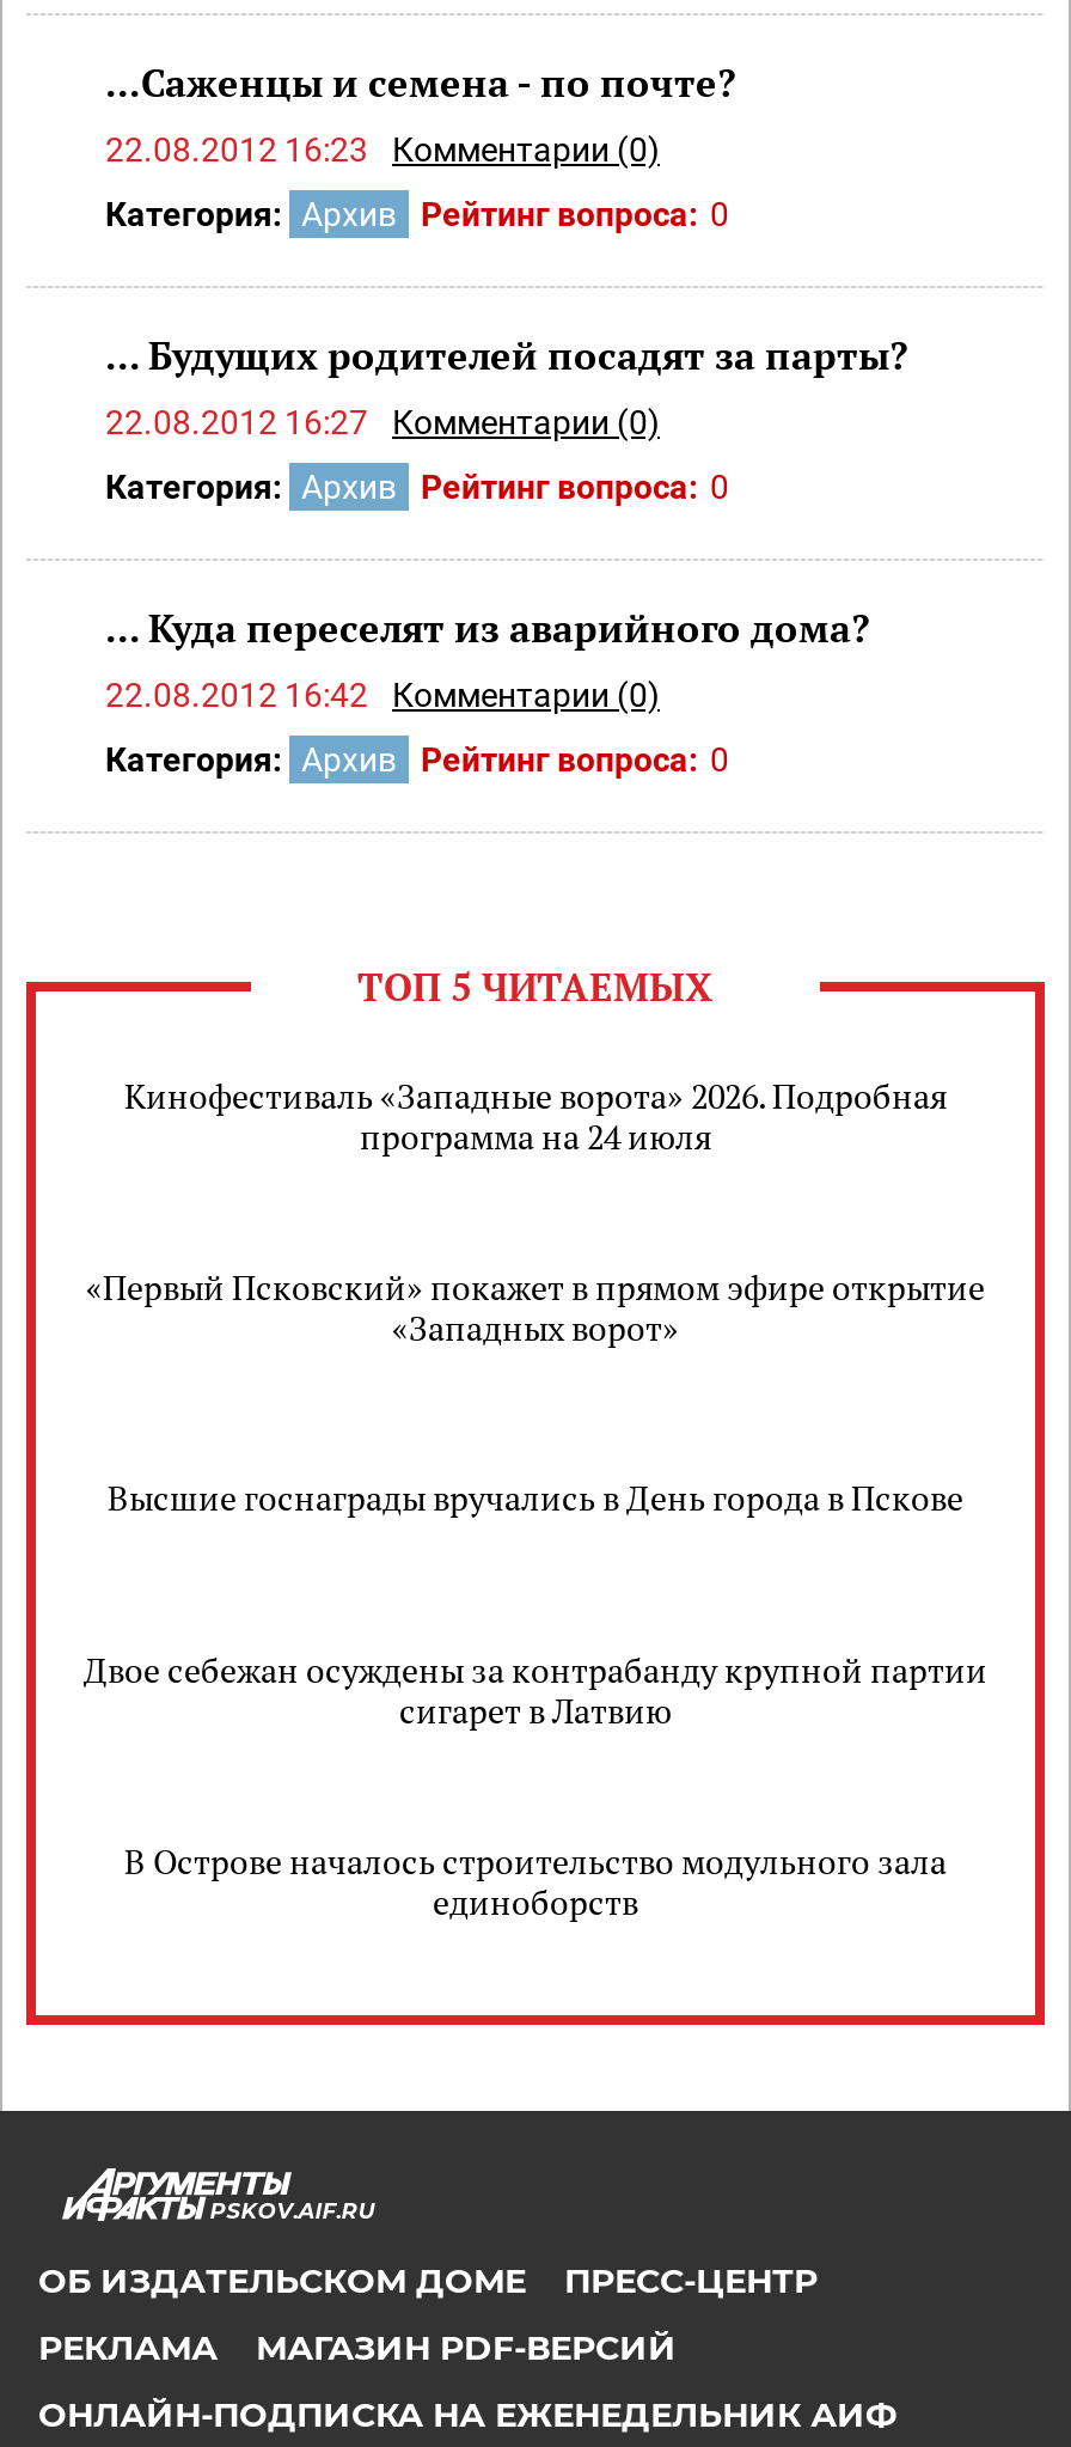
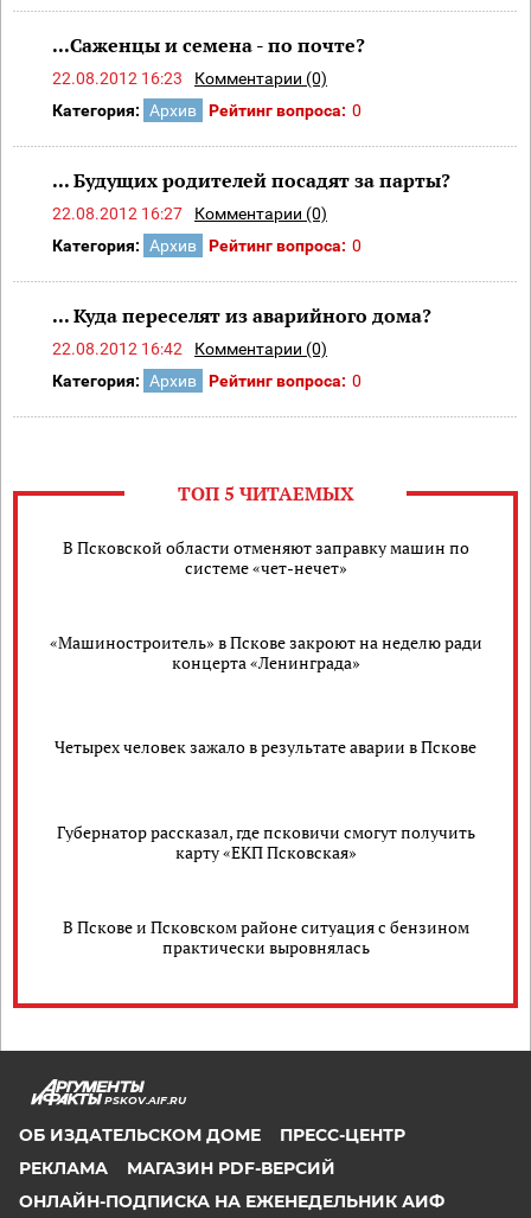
[124,1072,947,1158] Кинофестиваль «Западные ворота» 2026. Подробная | программа на 24 июля -> [62,536,469,578] В Псковской области отменяют заправку машин по | системе «чет-нечет»
[86,1263,985,1350] «Первый Псковский» покажет в прямом эфире открытие | «Западных ворот» -> [49,631,482,673] «Машиностроитель» в Пскове закроют на неделю ради | концерта «Ленинграда»
[108,1475,963,1521] Высшие госнаграды вручались в День города в Пскове -> [55,736,476,758] Четырех человек зажало в результате аварии в Пскове
[84,1646,987,1732] Двое себежан осуждены за контрабанду крупной партии | сигарет в Латвию -> [56,820,475,863] Губернатор рассказал, где псковичи смогут получить | карту «ЕКП Псковская»
[124,1838,947,1924] В Острове началось строительство модульного зала | единоборств -> [62,915,469,958] В Пскове и Псковском районе ситуация с бензином | практически выровнялась

